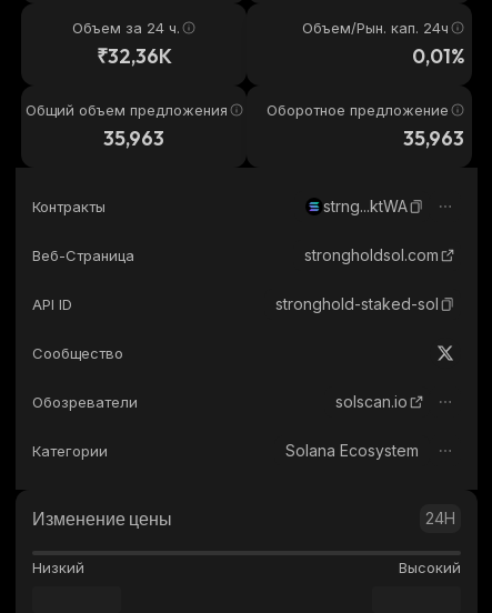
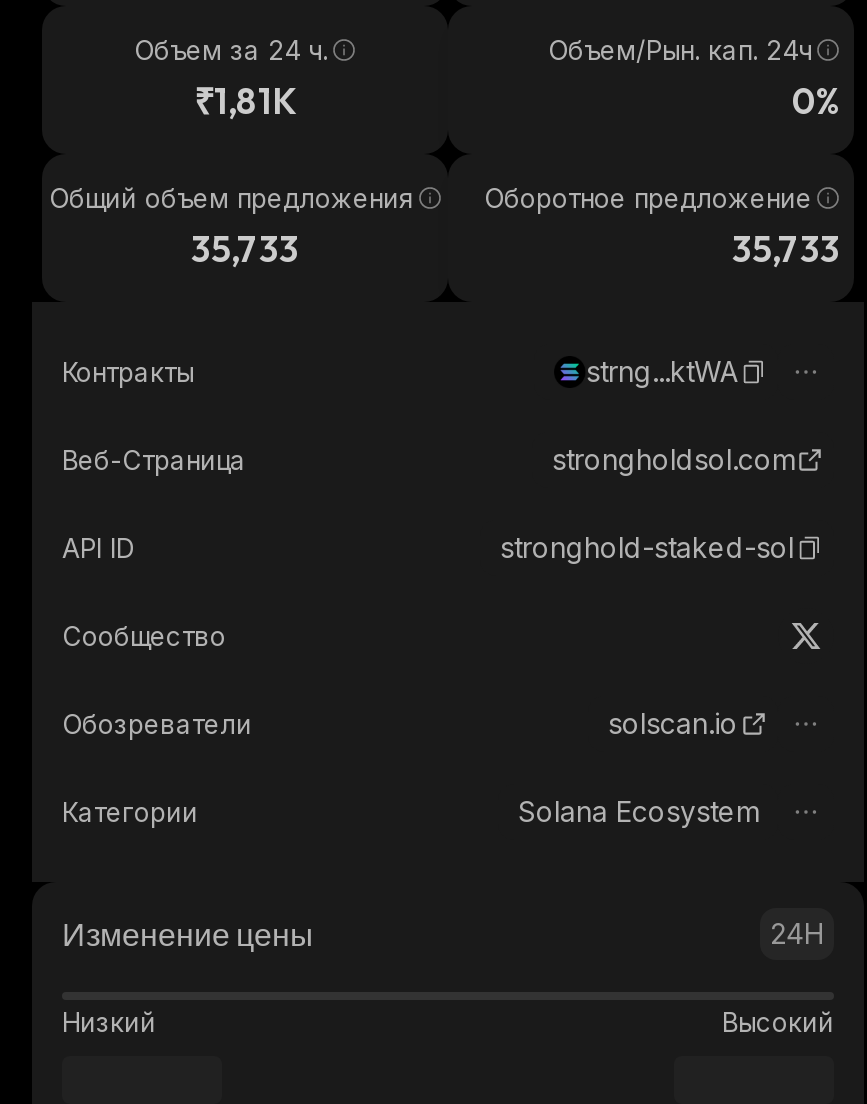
[96,43,172,69] ₹32,36K -> [194,78,296,124] ₹1,81K
[412,43,464,69] 0,01% -> [792,78,840,124] 0%
[103,125,164,151] 35,963 -> [191,226,299,272] 35,733
[403,125,464,151] 35,963 -> [732,226,840,272] 35,733

